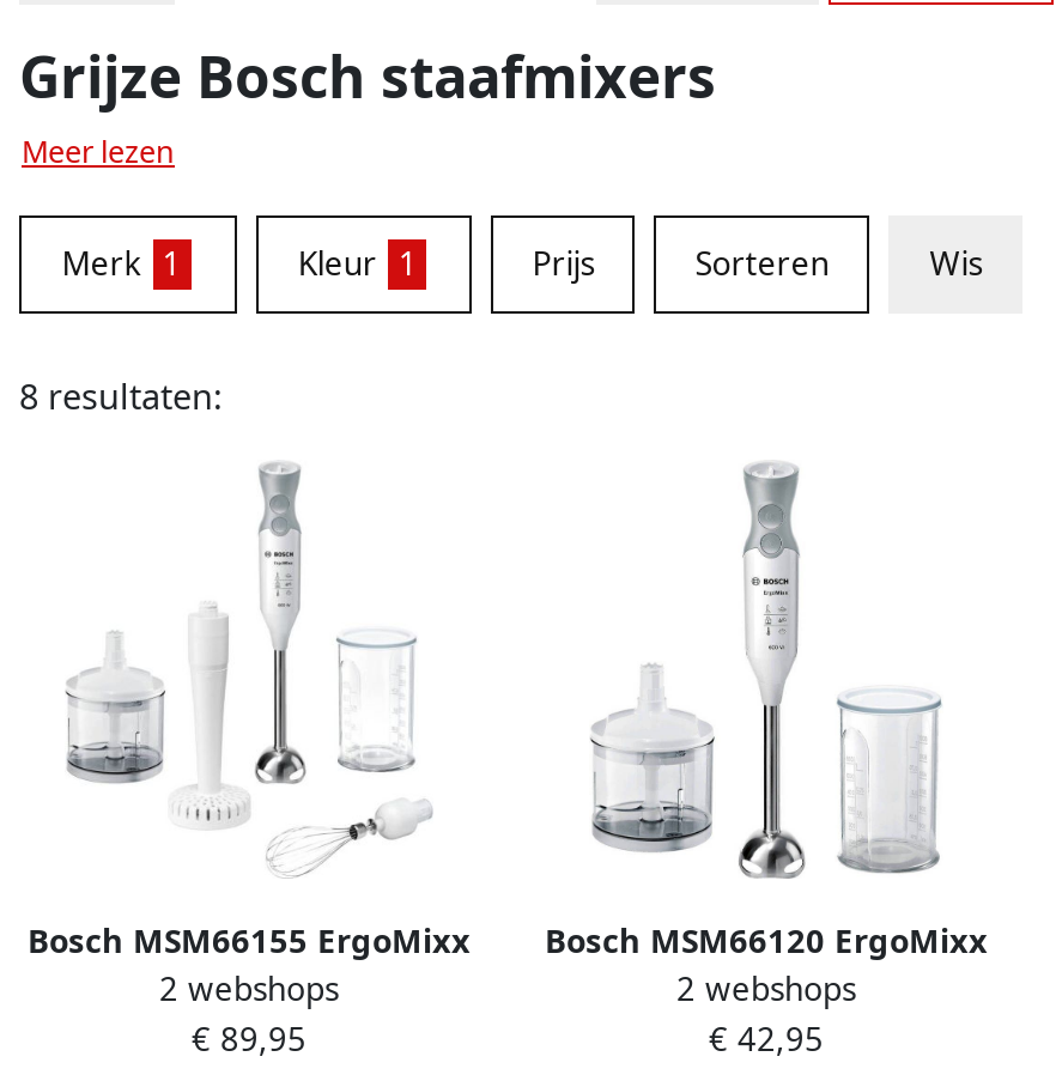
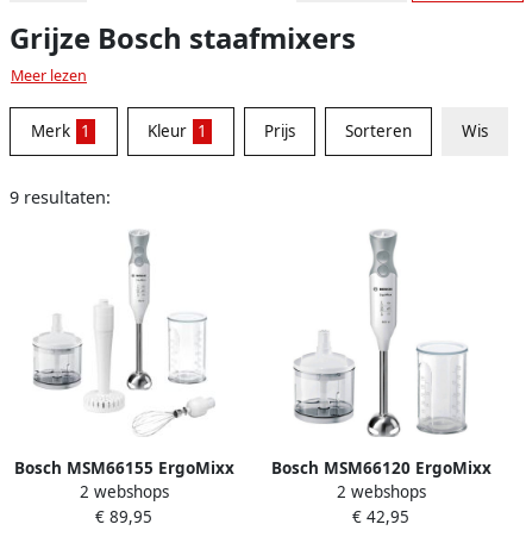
[19,373,223,419] 8 resultaten: -> [10,186,111,208] 9 resultaten:

